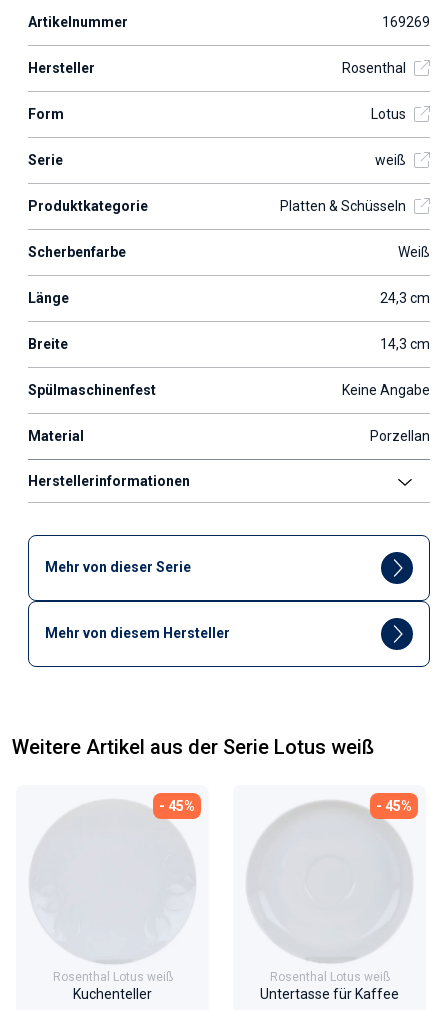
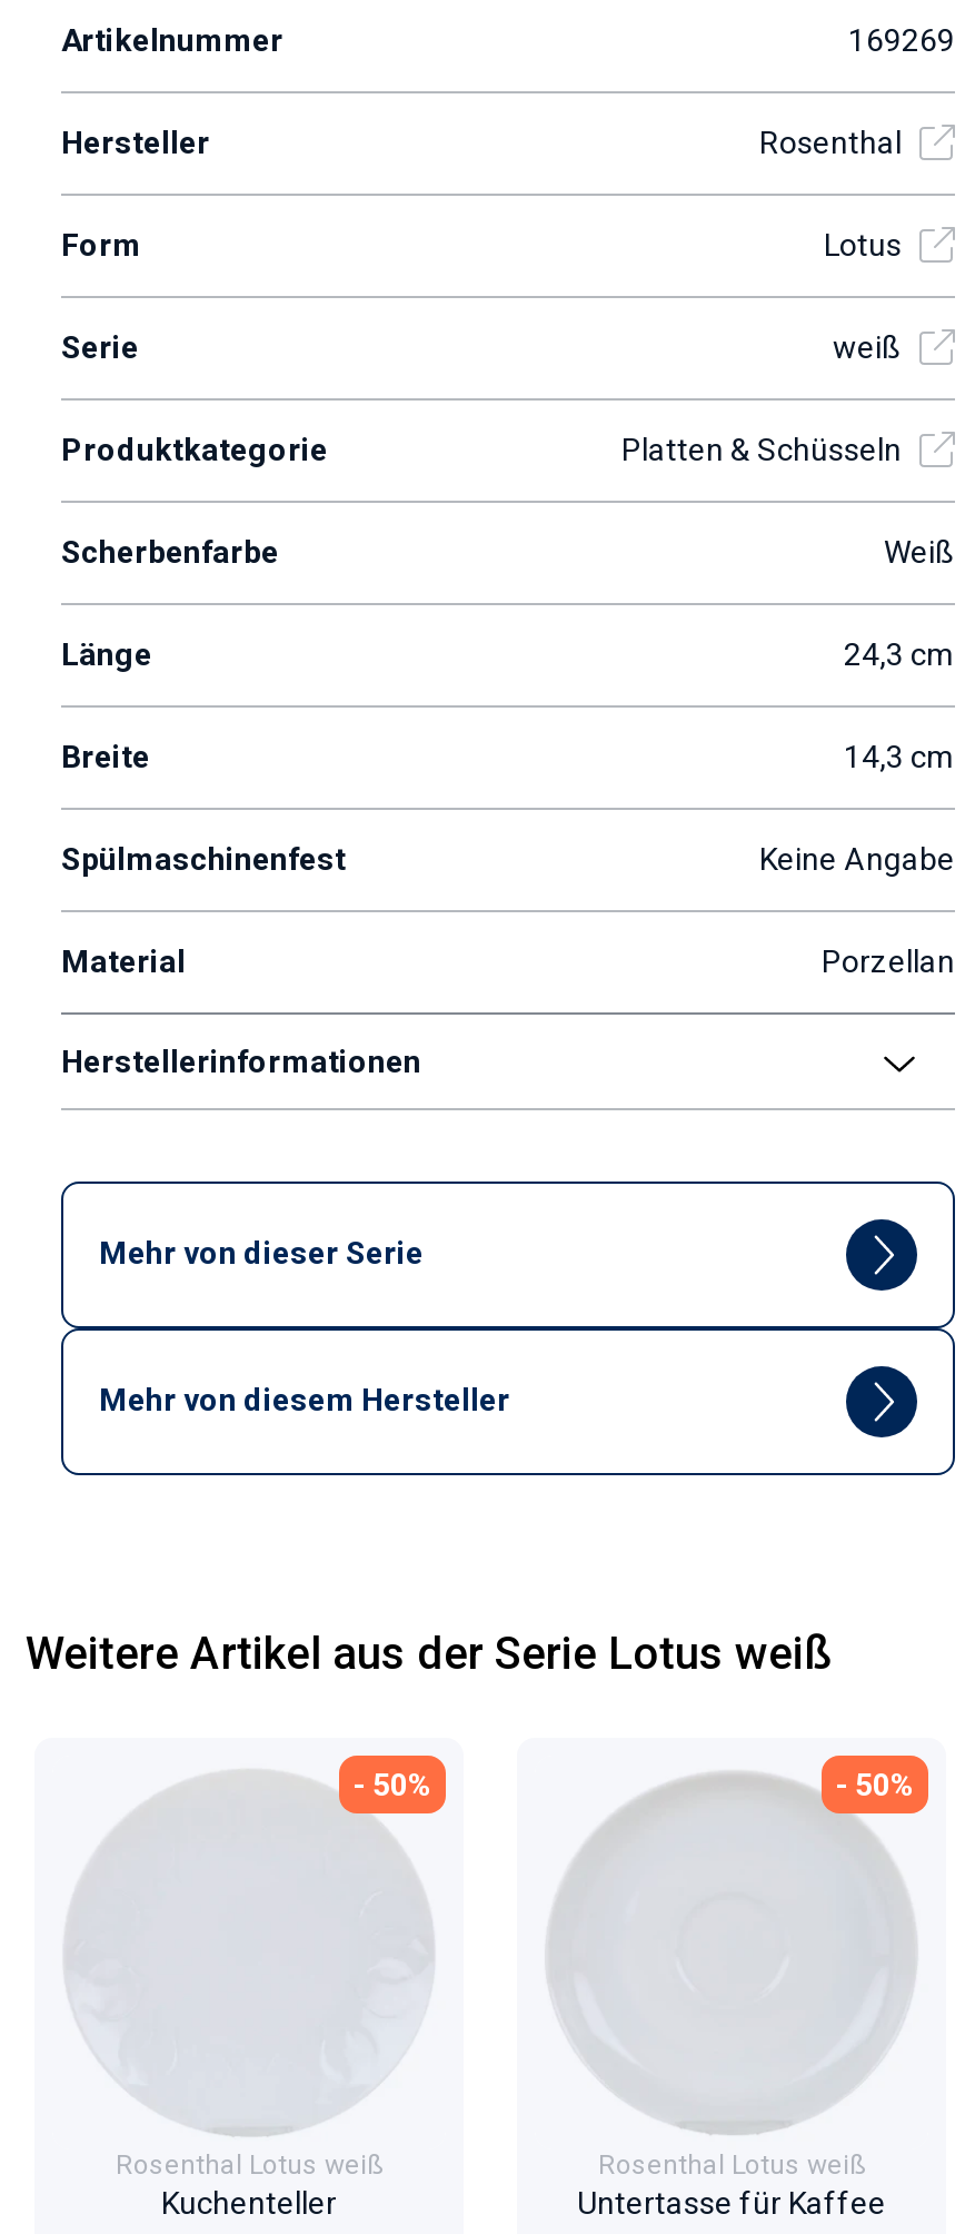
[159,798,195,814] - 45% -> [352,1767,432,1802] - 50%
[376,798,412,814] - 45% -> [835,1767,915,1802] - 50%

